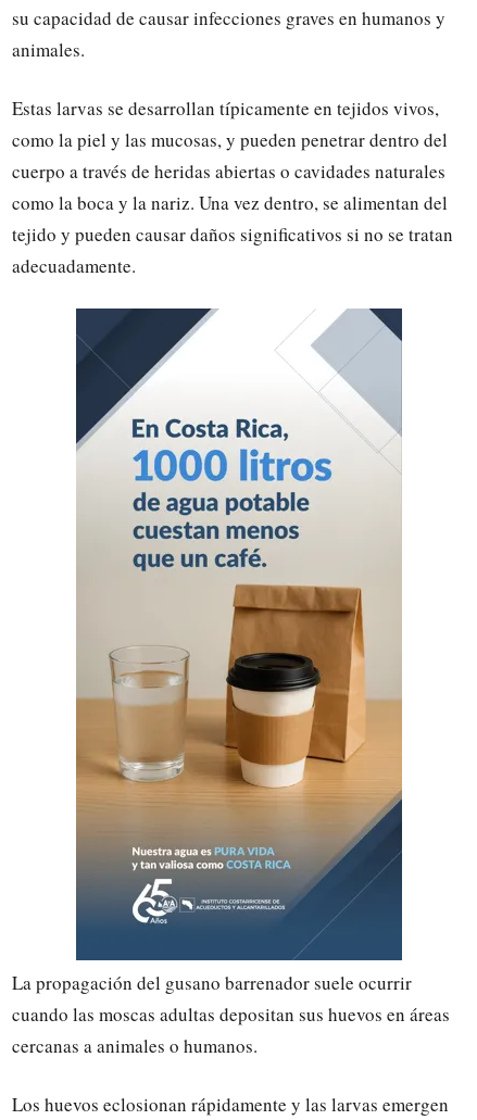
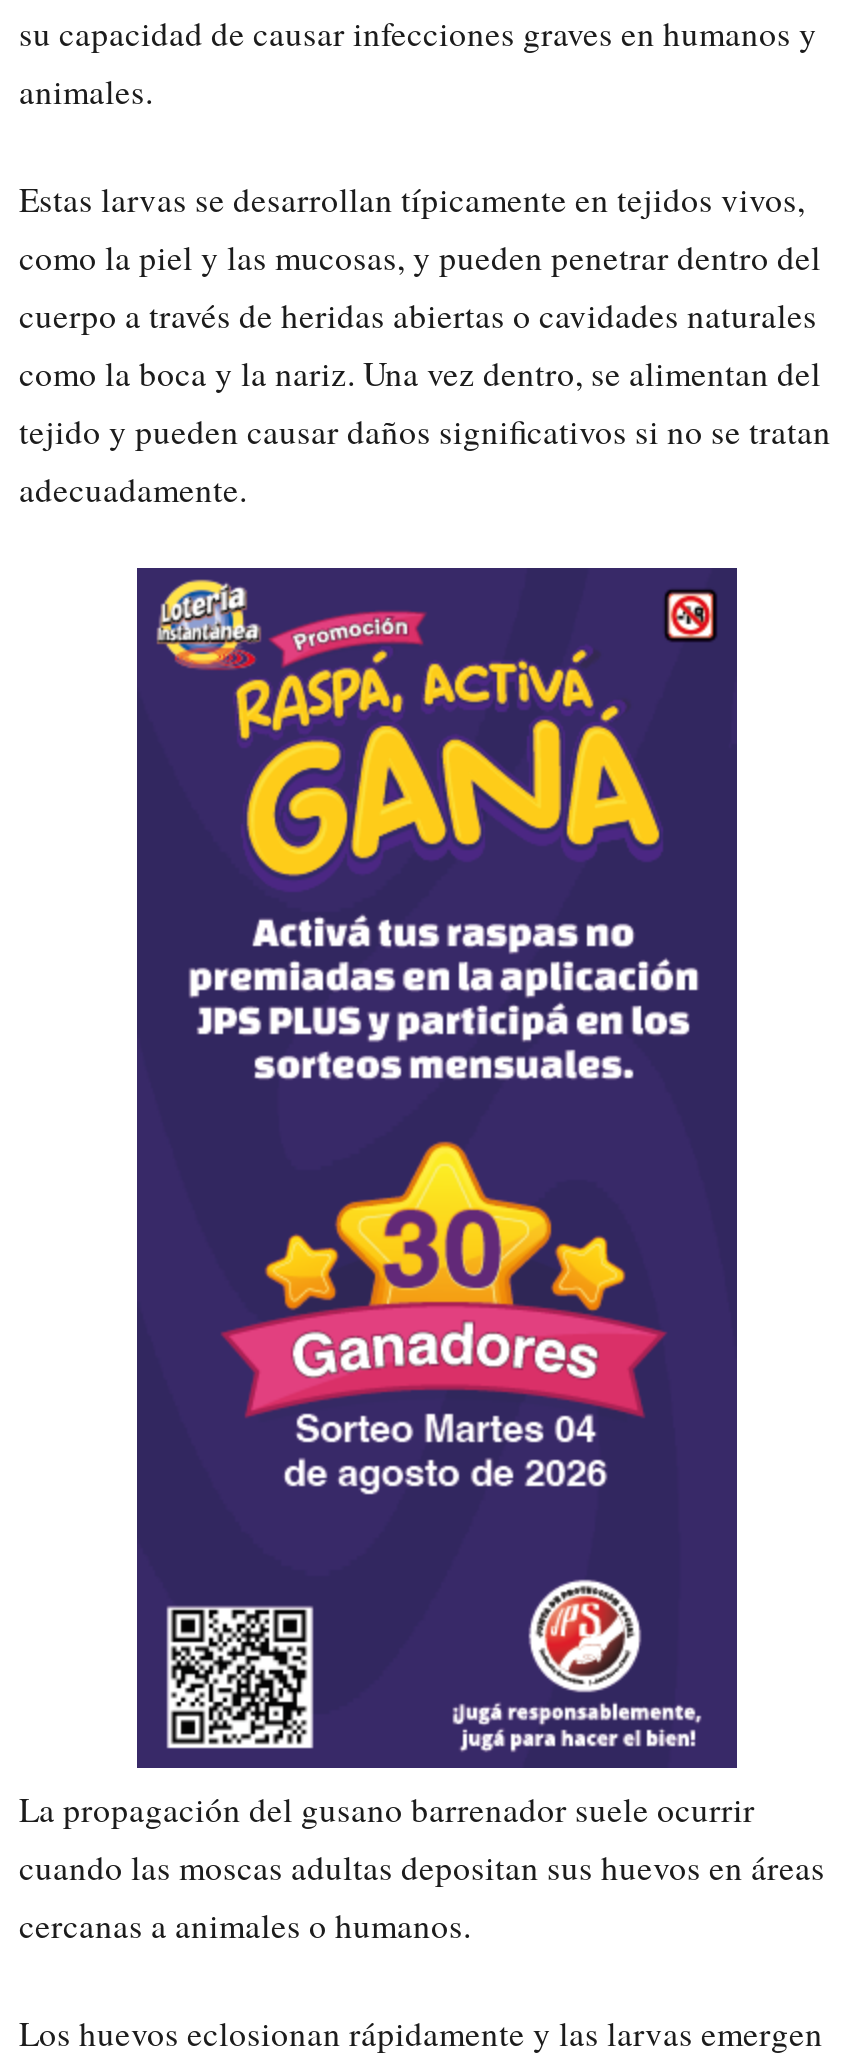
[75,309,403,960] [image] -> [135,566,739,1768] [image]

